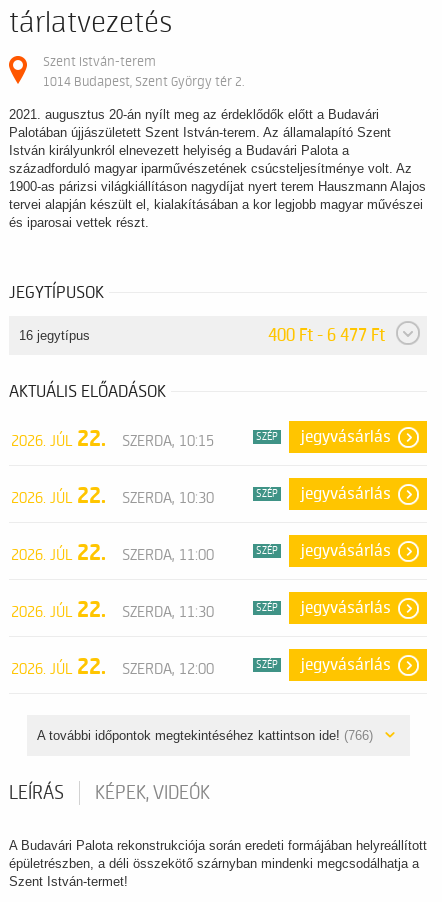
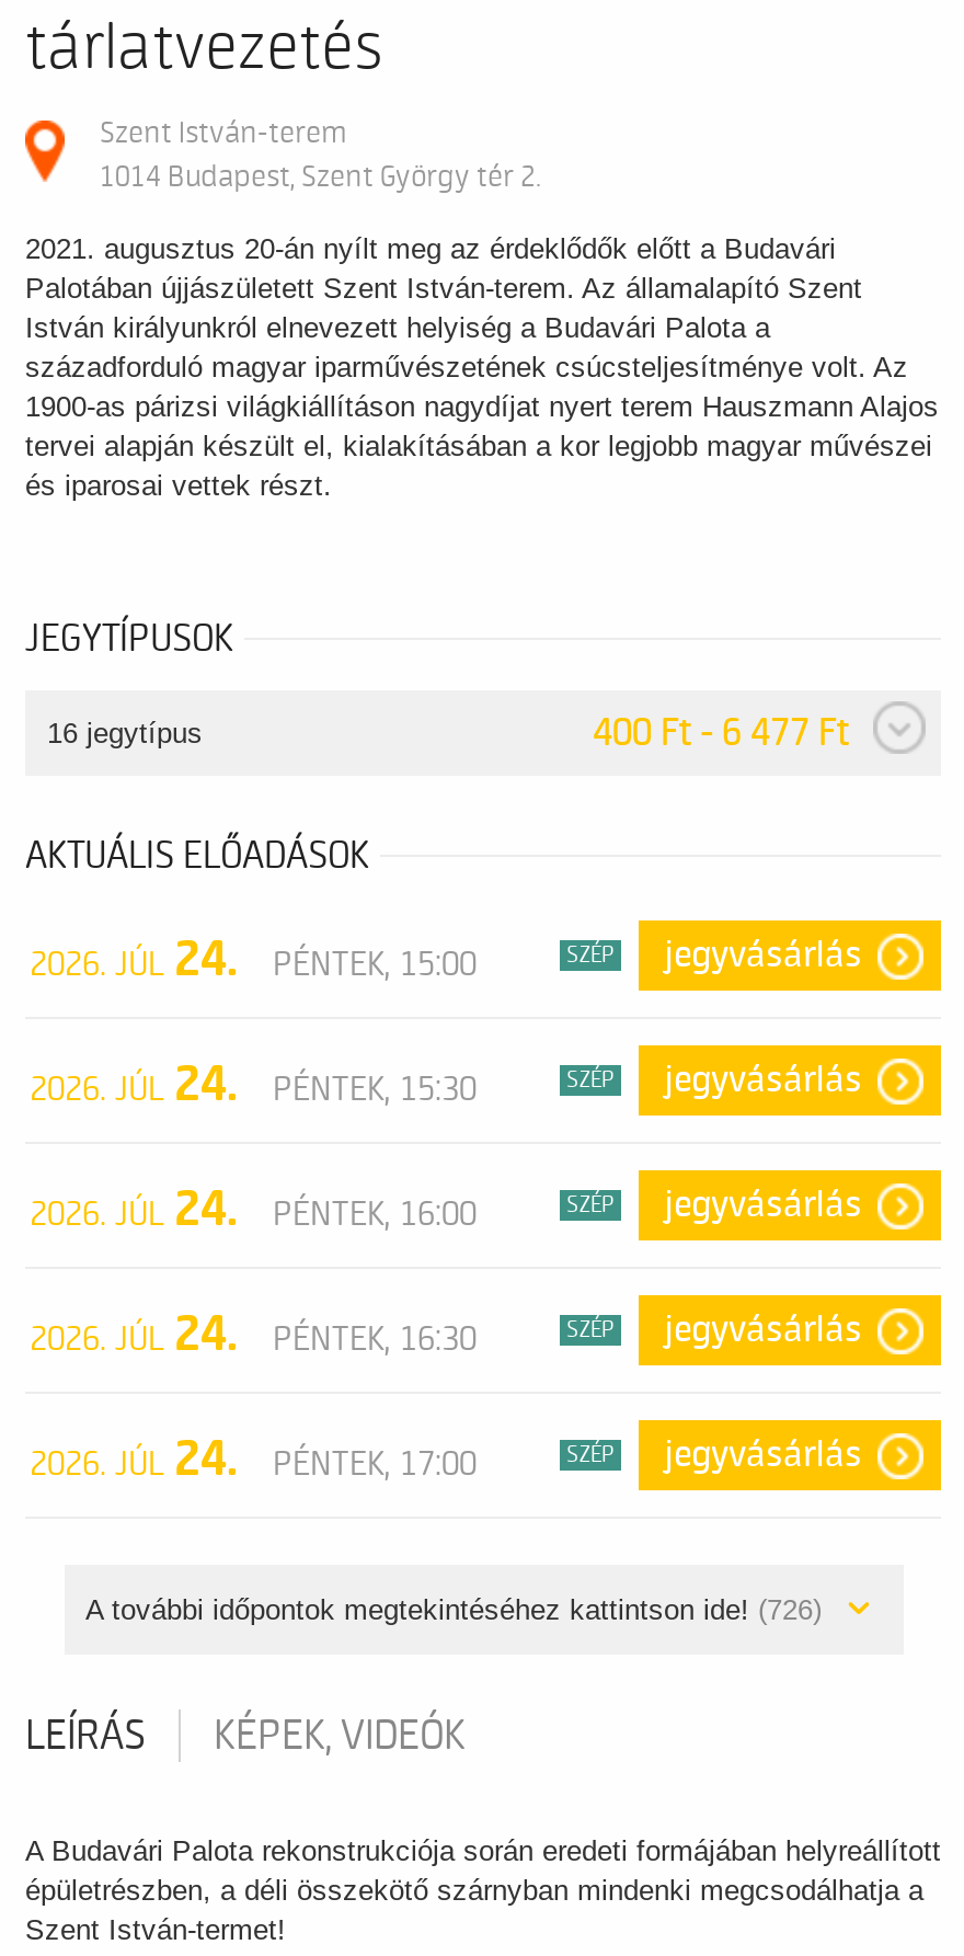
[11,426,214,452] 2026. JÚL 22. | SZERDA, 10:15 -> [30,931,477,988] 2026. JÚL 24. | PÉNTEK, 15:00
[11,483,214,509] 2026. JÚL 22. | SZERDA, 10:30 -> [30,1056,477,1113] 2026. JÚL 24. | PÉNTEK, 15:30
[11,540,214,566] 2026. JÚL 22. | SZERDA, 11:00 -> [30,1181,477,1238] 2026. JÚL 24. | PÉNTEK, 16:00
[11,597,214,623] 2026. JÚL 22. | SZERDA, 11:30 -> [30,1306,477,1363] 2026. JÚL 24. | PÉNTEK, 16:30
[11,654,214,680] 2026. JÚL 22. | SZERDA, 12:00 -> [30,1431,477,1488] 2026. JÚL 24. | PÉNTEK, 17:00
[36,728,372,743] A további időpontok megtekintéséhez kattintson ide! (766) -> [85,1593,822,1626] A további időpontok megtekintéséhez kattintson ide! (726)

